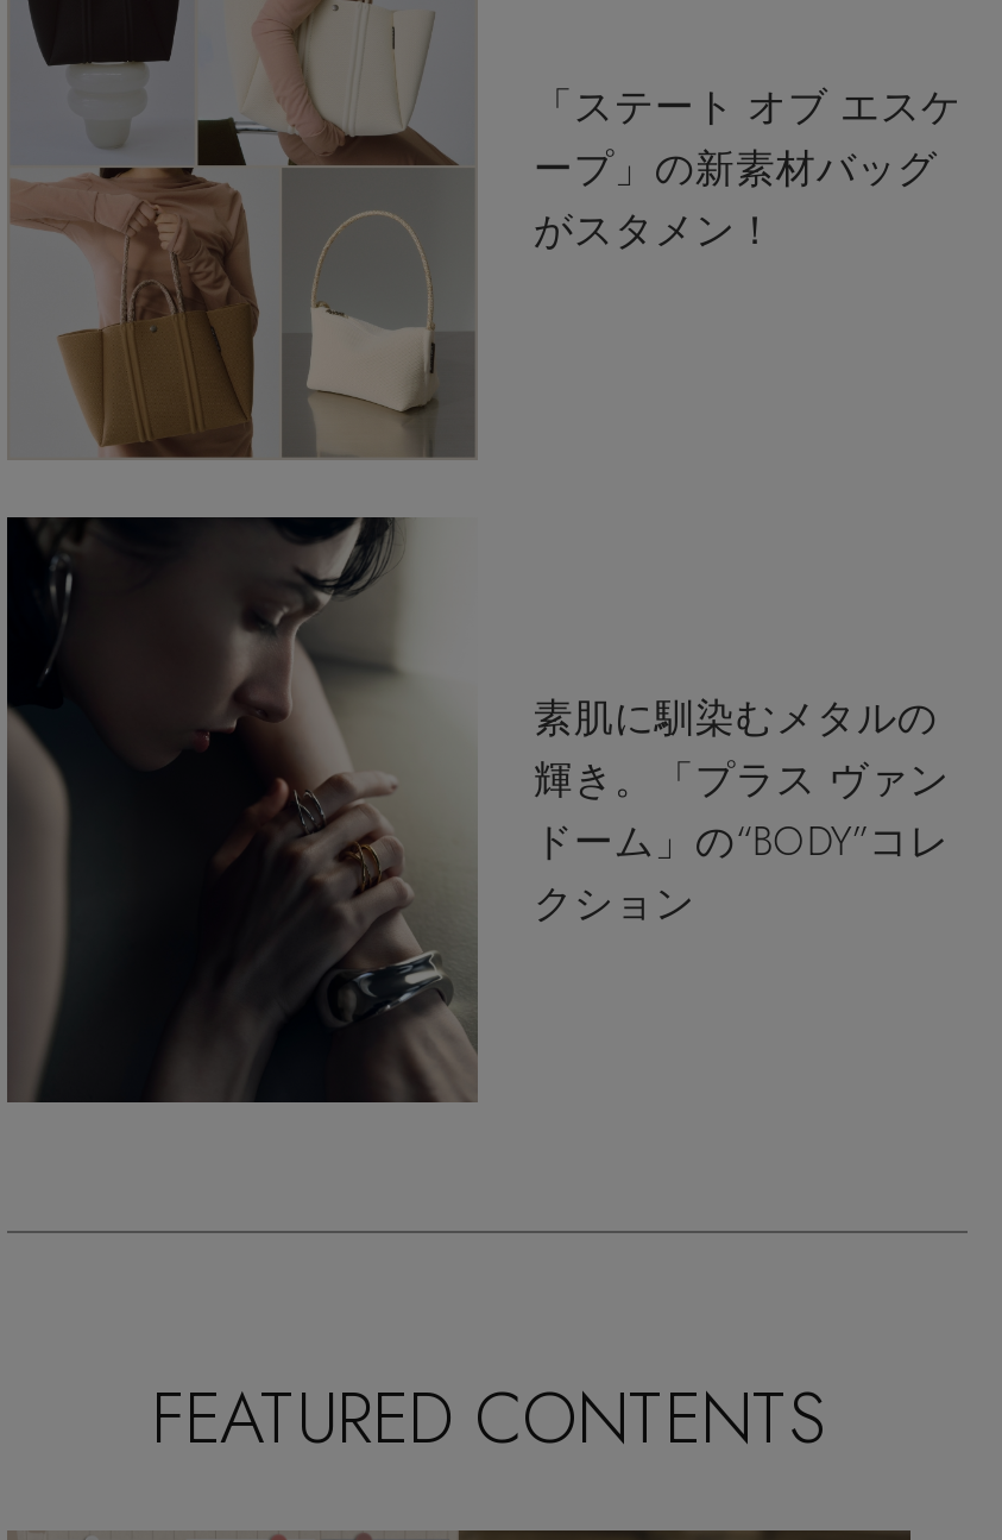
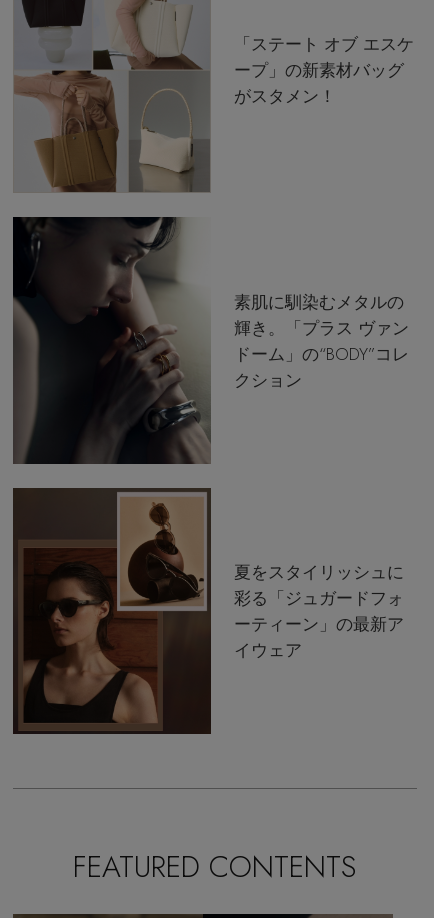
none -> [13,487,404,734] [image] | 夏をスタイリッシュに | 彩る「ジュガードフォ | ーティーン」の最新ア | イウェア

